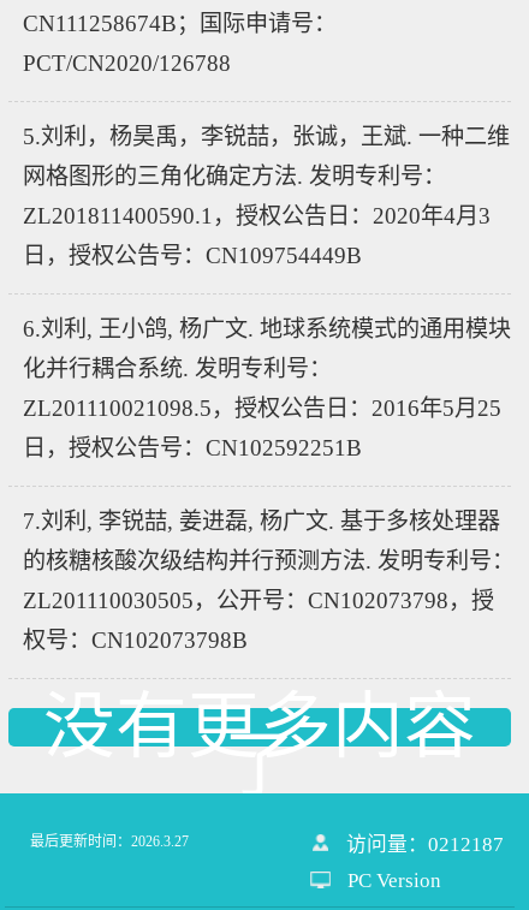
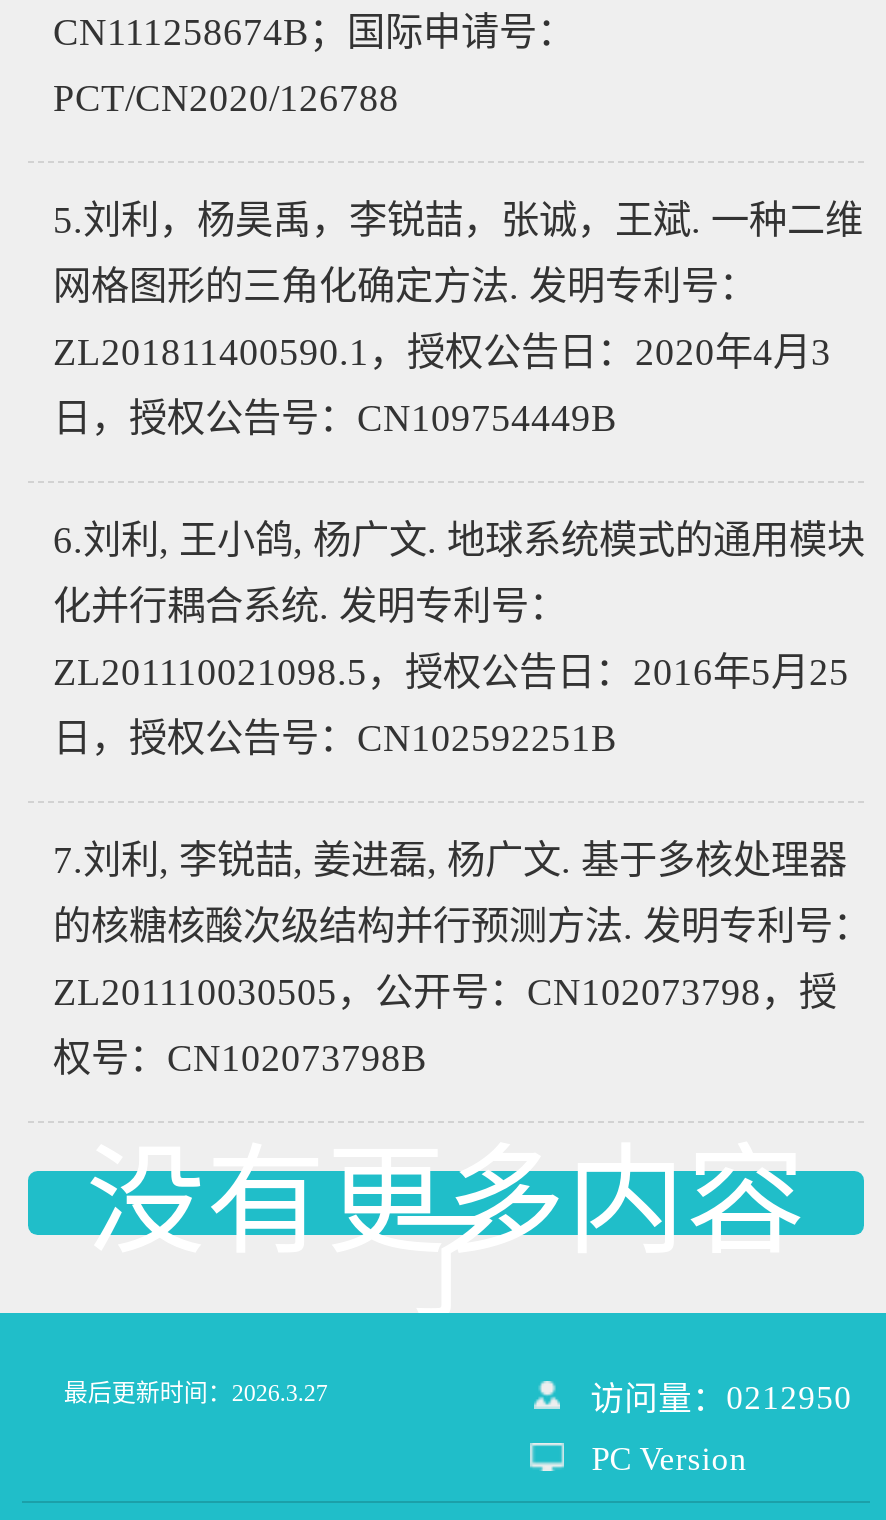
[342,833,504,856] 访问量：0212187 -> [582,1379,852,1417] 访问量：0212950

